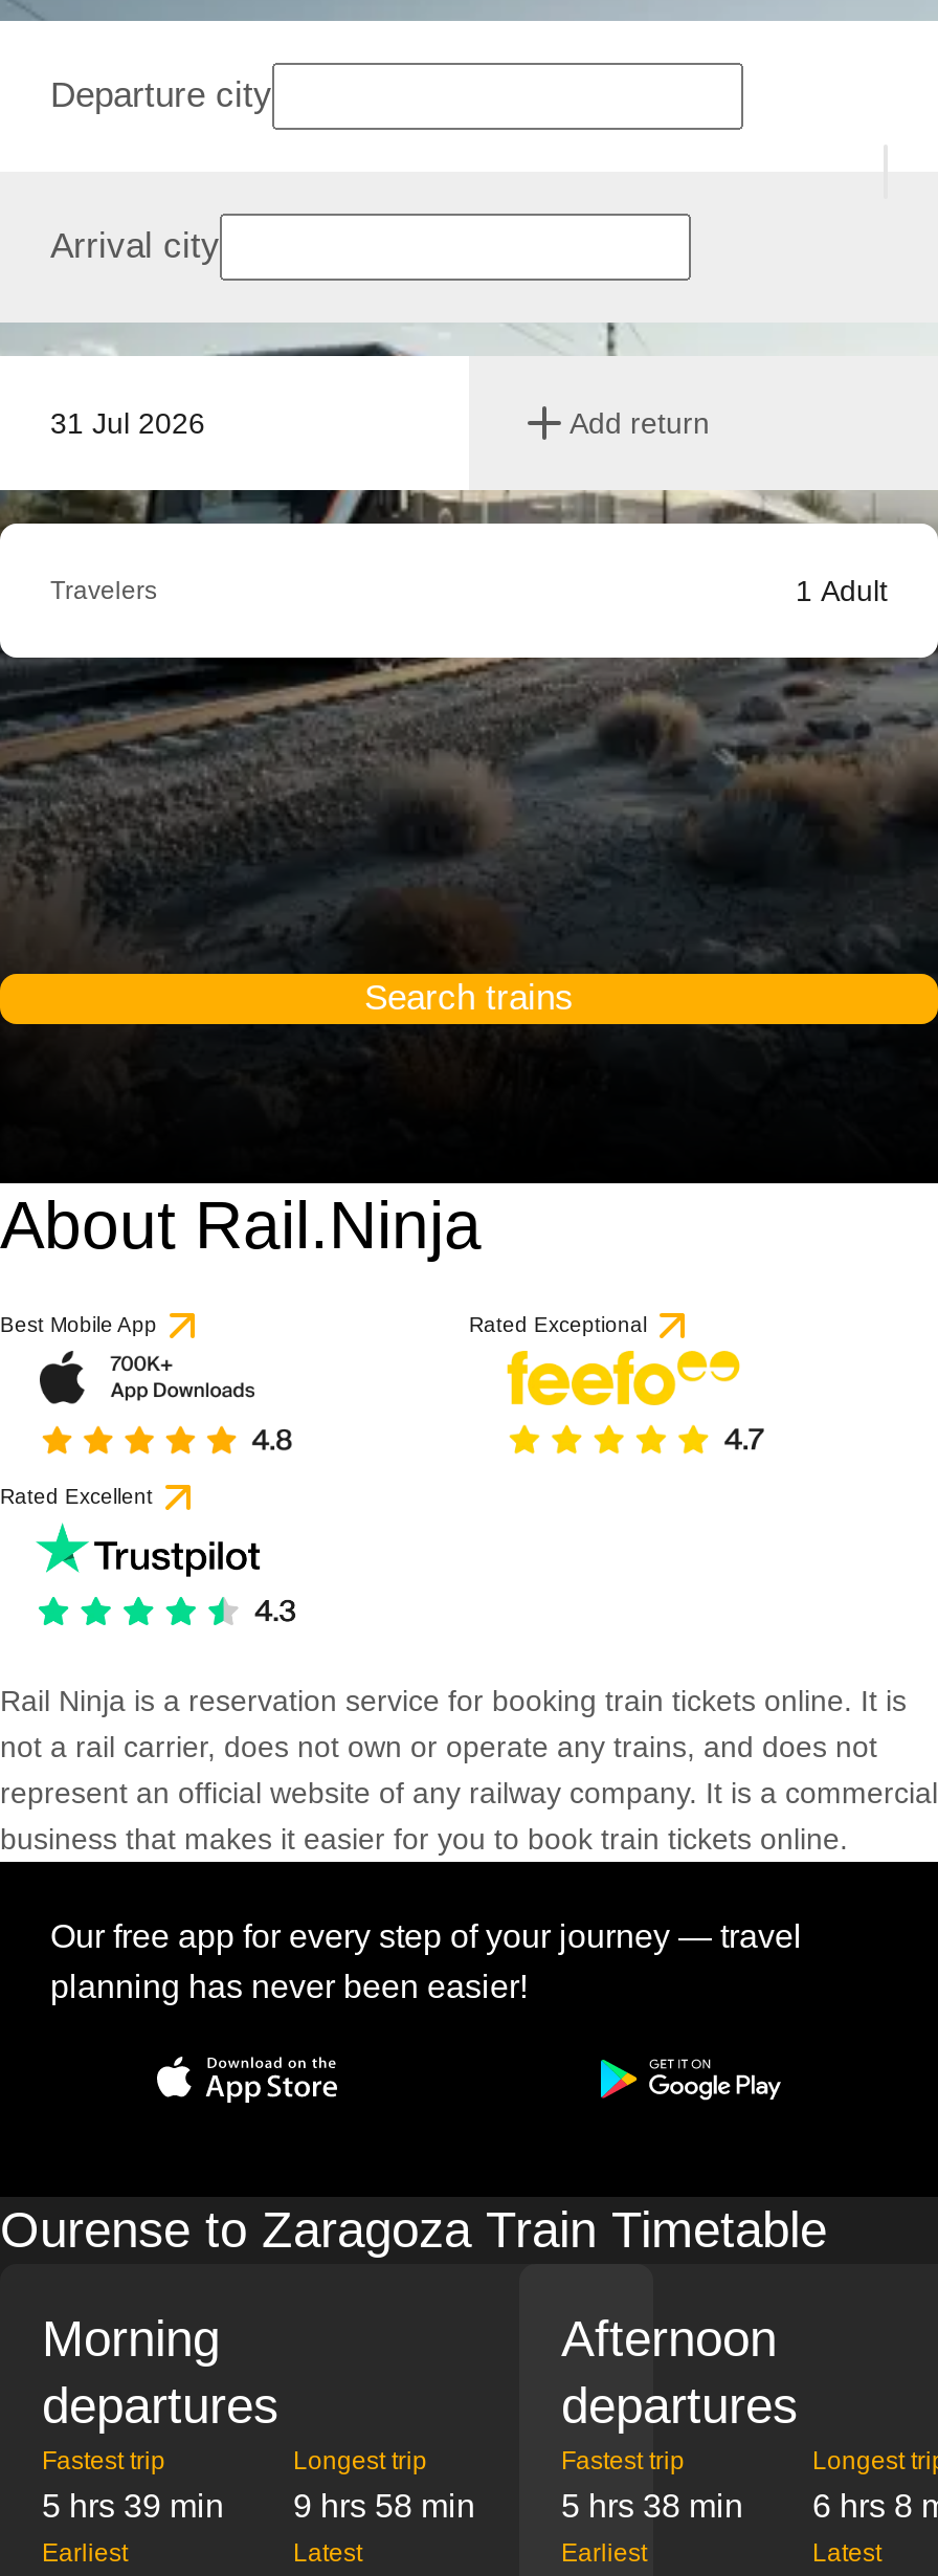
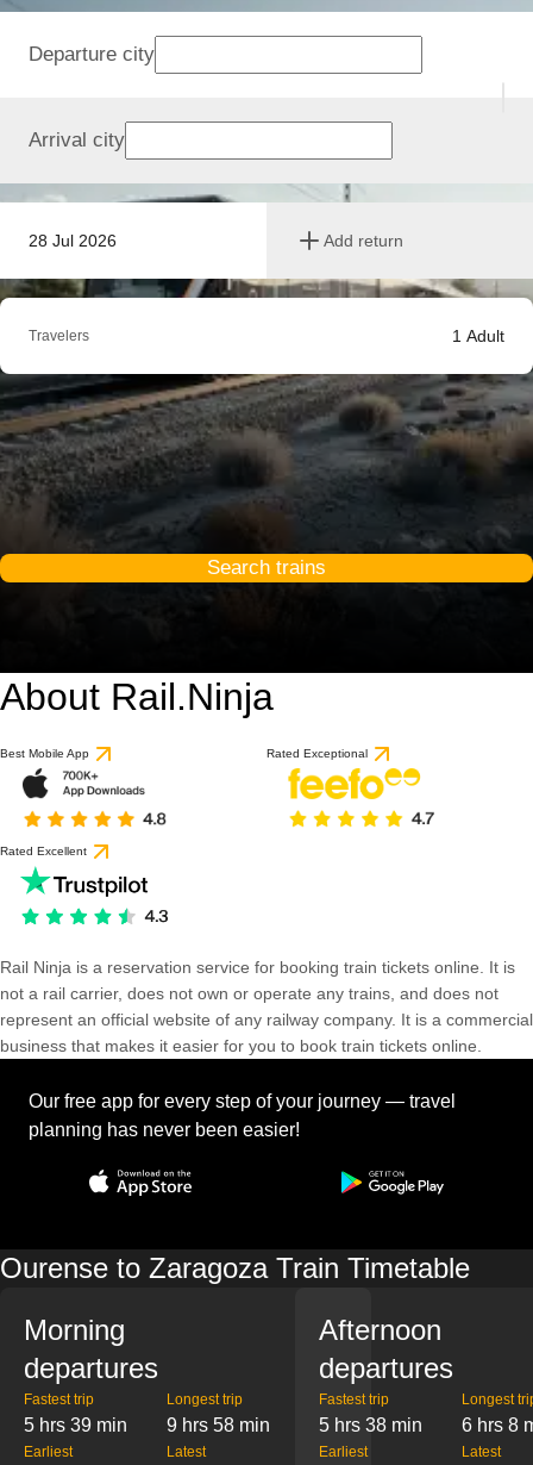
[50,406,205,440] 31 Jul 2026 -> [29,231,117,250] 28 Jul 2026

